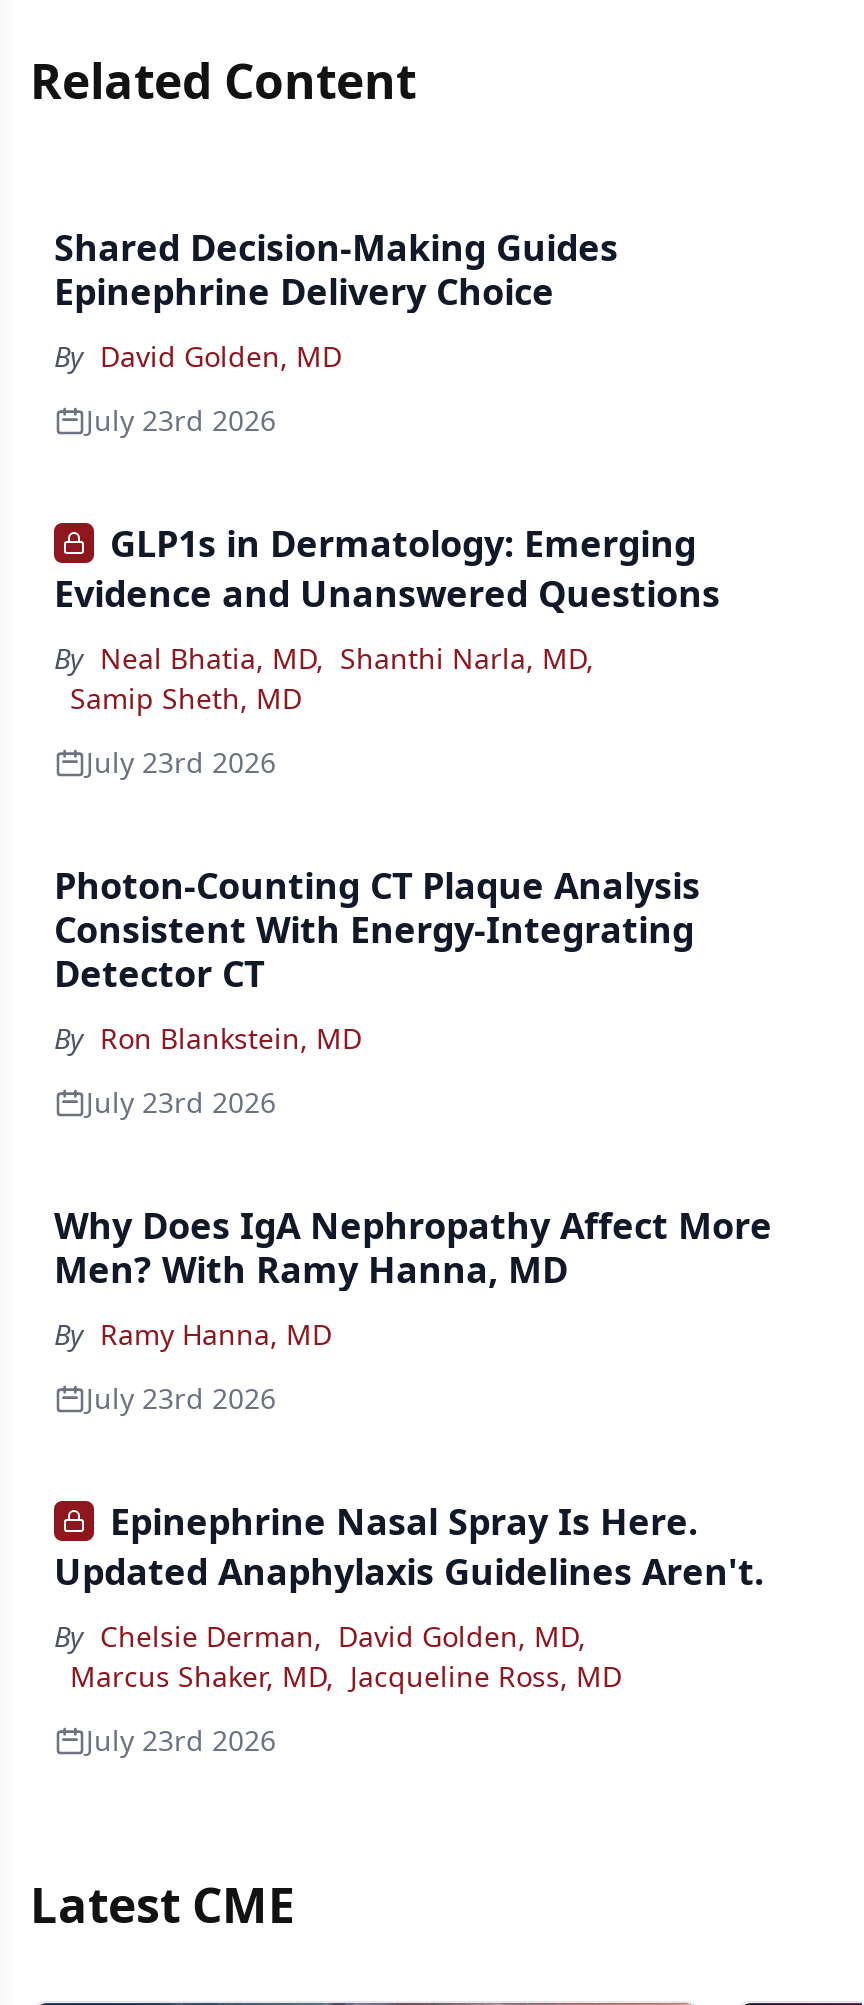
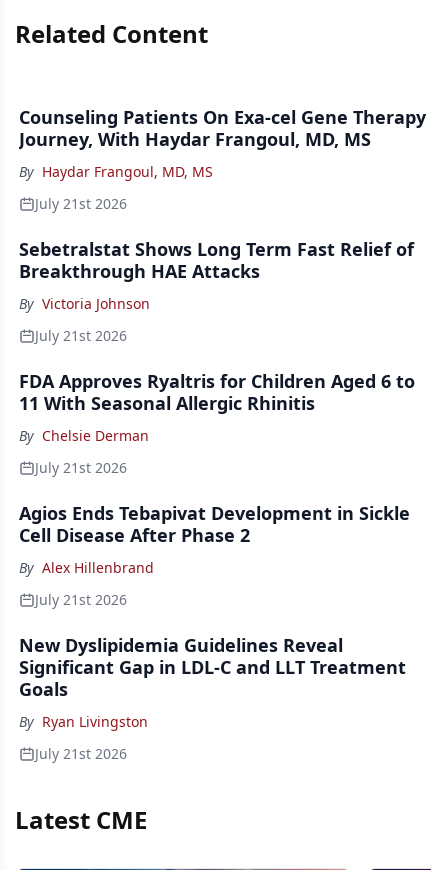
[54,223,618,315] Shared Decision-Making Guides | Epinephrine Delivery Choice -> [19,105,426,151] Counseling Patients On Exa-cel Gene Therapy | Journey, With Haydar Frangoul, MD, MS
[54,337,342,375] By David Golden, MD -> [19,162,213,181] By Haydar Frangoul, MD, MS
[86,401,276,439] July 23rd 2026 -> [35,194,127,213] July 21st 2026
[54,519,720,617] GLP1s in Dermatology: Emerging | Evidence and Unanswered Questions -> [19,237,414,283] Sebetralstat Shows Long Term Fast Relief of | Breakthrough HAE Attacks
[54,639,594,717] By Neal Bhatia, MD, Shanthi Narla, MD, | Samip Sheth, MD -> [19,294,150,313] By Victoria Johnson
[86,743,276,781] July 23rd 2026 -> [35,326,127,345] July 21st 2026
[54,861,700,997] Photon-Counting CT Plaque Analysis | Consistent With Energy-Integrating | Detector CT -> [19,369,415,415] FDA Approves Ryaltris for Children Aged 6 to | 11 With Seasonal Allergic Rhinitis
[54,1019,362,1057] By Ron Blankstein, MD -> [19,426,149,445] By Chelsie Derman
[86,1083,276,1121] July 23rd 2026 -> [35,458,127,477] July 21st 2026
[54,1201,772,1293] Why Does IgA Nephropathy Affect More | Men? With Ramy Hanna, MD -> [19,501,410,547] Agios Ends Tebapivat Development in Sickle | Cell Disease After Phase 2
[54,1315,332,1353] By Ramy Hanna, MD -> [19,558,154,577] By Alex Hillenbrand
[86,1379,276,1417] July 23rd 2026 -> [35,590,127,609] July 21st 2026
[54,1497,764,1595] Epinephrine Nasal Spray Is Here. | Updated Anaphylaxis Guidelines Aren't. -> [19,633,406,701] New Dyslipidemia Guidelines Reveal | Significant Gap in LDL-C and LLT Treatment | Goals
[54,1617,622,1695] By Chelsie Derman, David Golden, MD, | Marcus Shaker, MD, Jacqueline Ross, MD -> [19,712,148,731] By Ryan Livingston
[86,1721,276,1759] July 23rd 2026 -> [35,744,127,763] July 21st 2026

